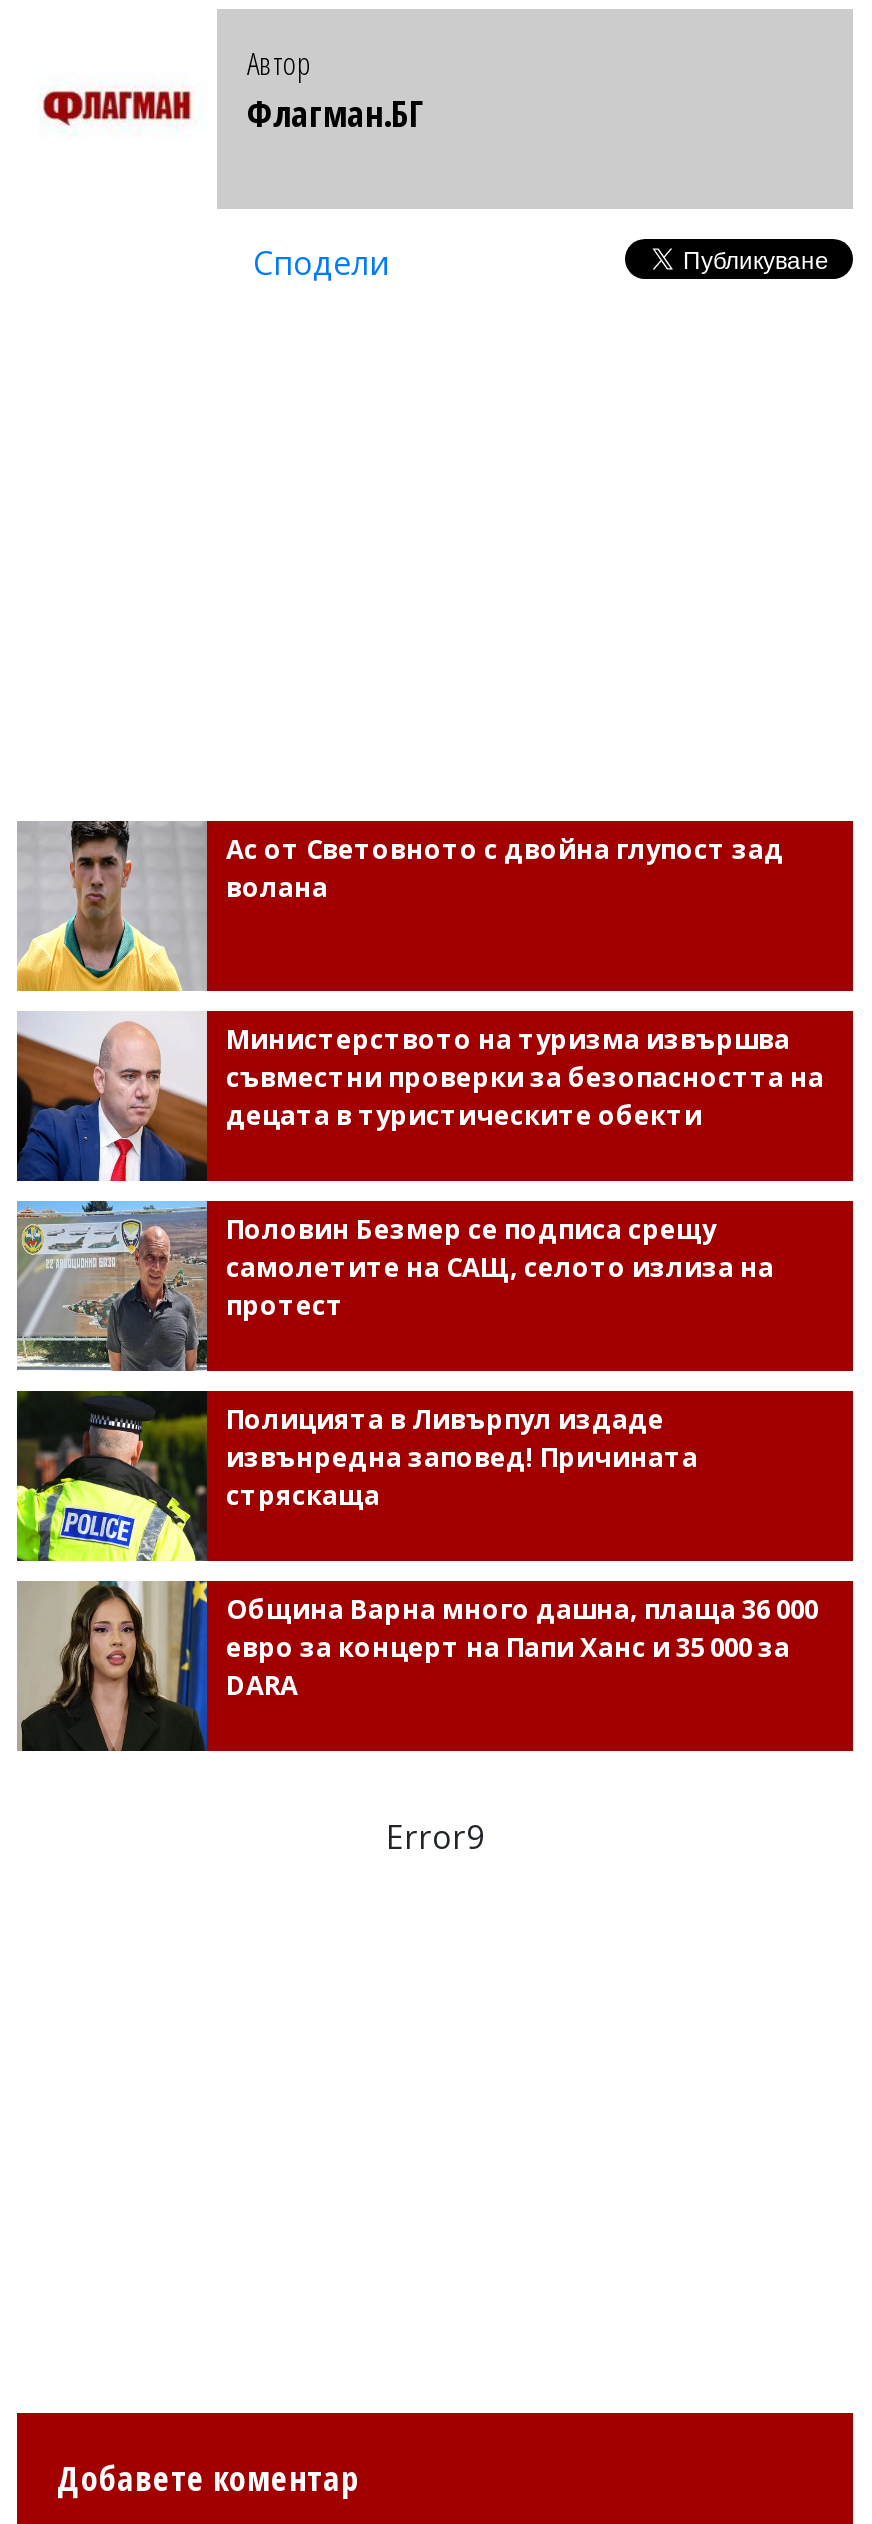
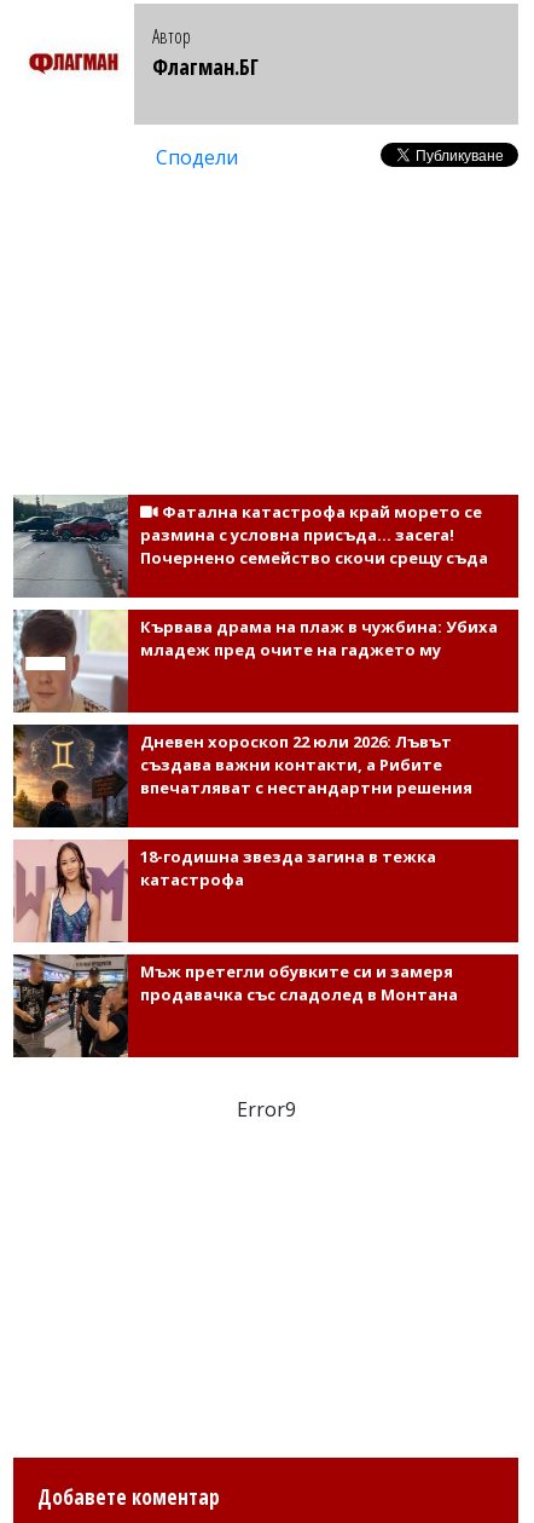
[17,819,784,993] [image] | Ас от Световното с двойна глупост зад | волана -> [13,495,487,599] [image] | Фатална катастрофа край морето се | размина с условна присъда... засега! | Почернено семейство скочи срещу съда
[15,1011,824,1183] [image] | Министерството на туризма извършва | съвместни проверки за безопасността на | децата в туристическите обекти -> [12,608,497,714] [image] | Кървава драма на плаж в чужбина: Убиха | младеж пред очите на гаджето му
[17,1199,774,1373] [image] | Половин Безмер се подписа срещу | самолетите на САЩ, селото излиза на | протест -> [12,723,472,829] [image] | Дневен хороскоп 22 юли 2026: Лъвът | създава важни контакти, а Рибите | впечатляват с нестандартни решения
[15,1389,698,1563] [image] | Полицията в Ливърпул издаде | извънредна заповед! Причината | стряскаща -> [12,840,436,944] [image] | 18-годишна звезда загина в тежка | катастрофа
[17,1579,818,1753] [image] | Община Варна много дашна, плаща 36 000 | евро за концерт на Папи Ханс и 35 000 за | DARA -> [13,953,457,1058] [image] | Мъж претегли обувките си и замеря | продавачка със сладолед в Монтана

